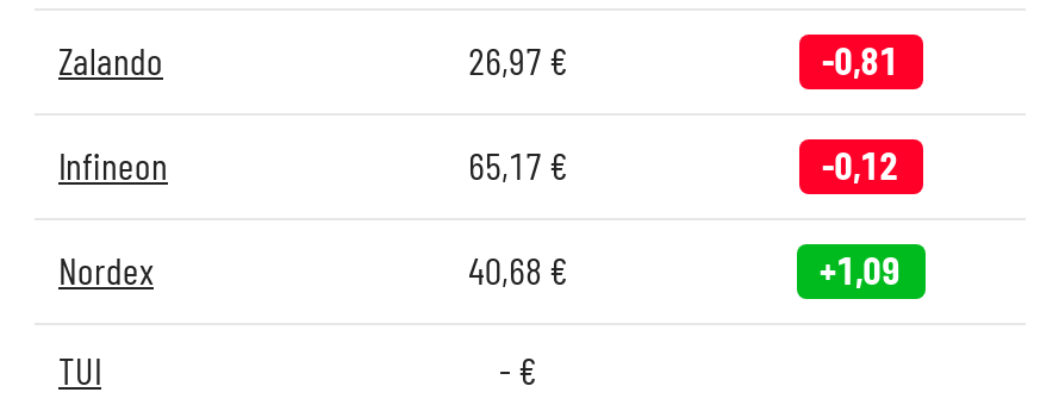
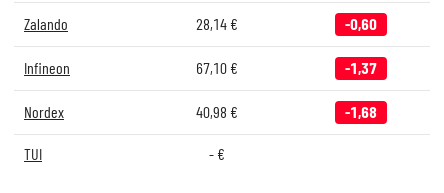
[468,37,568,82] 26,97 € -> [196,14,238,33] 28,14 €
[822,37,898,82] -0,81 -> [344,14,376,33] -0,60
[468,142,568,187] 65,17 € -> [196,58,238,77] 67,10 €
[822,142,898,187] -0,12 -> [344,58,376,77] -1,37
[468,247,568,292] 40,68 € -> [196,102,238,121] 40,98 €
[820,247,901,292] +1,09 -> [344,102,376,121] -1,68

